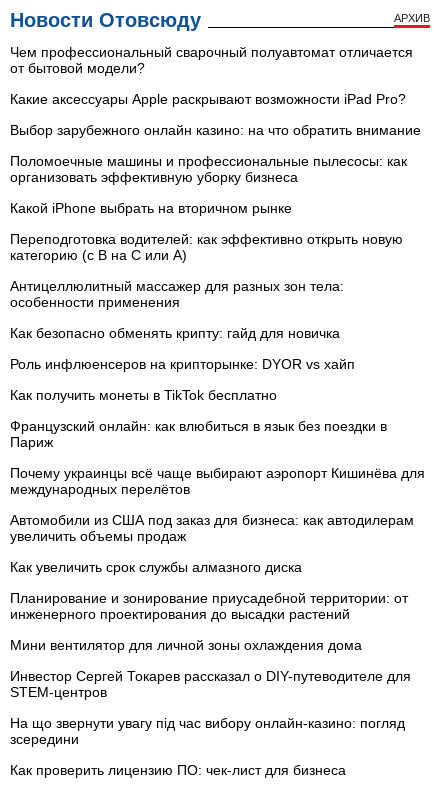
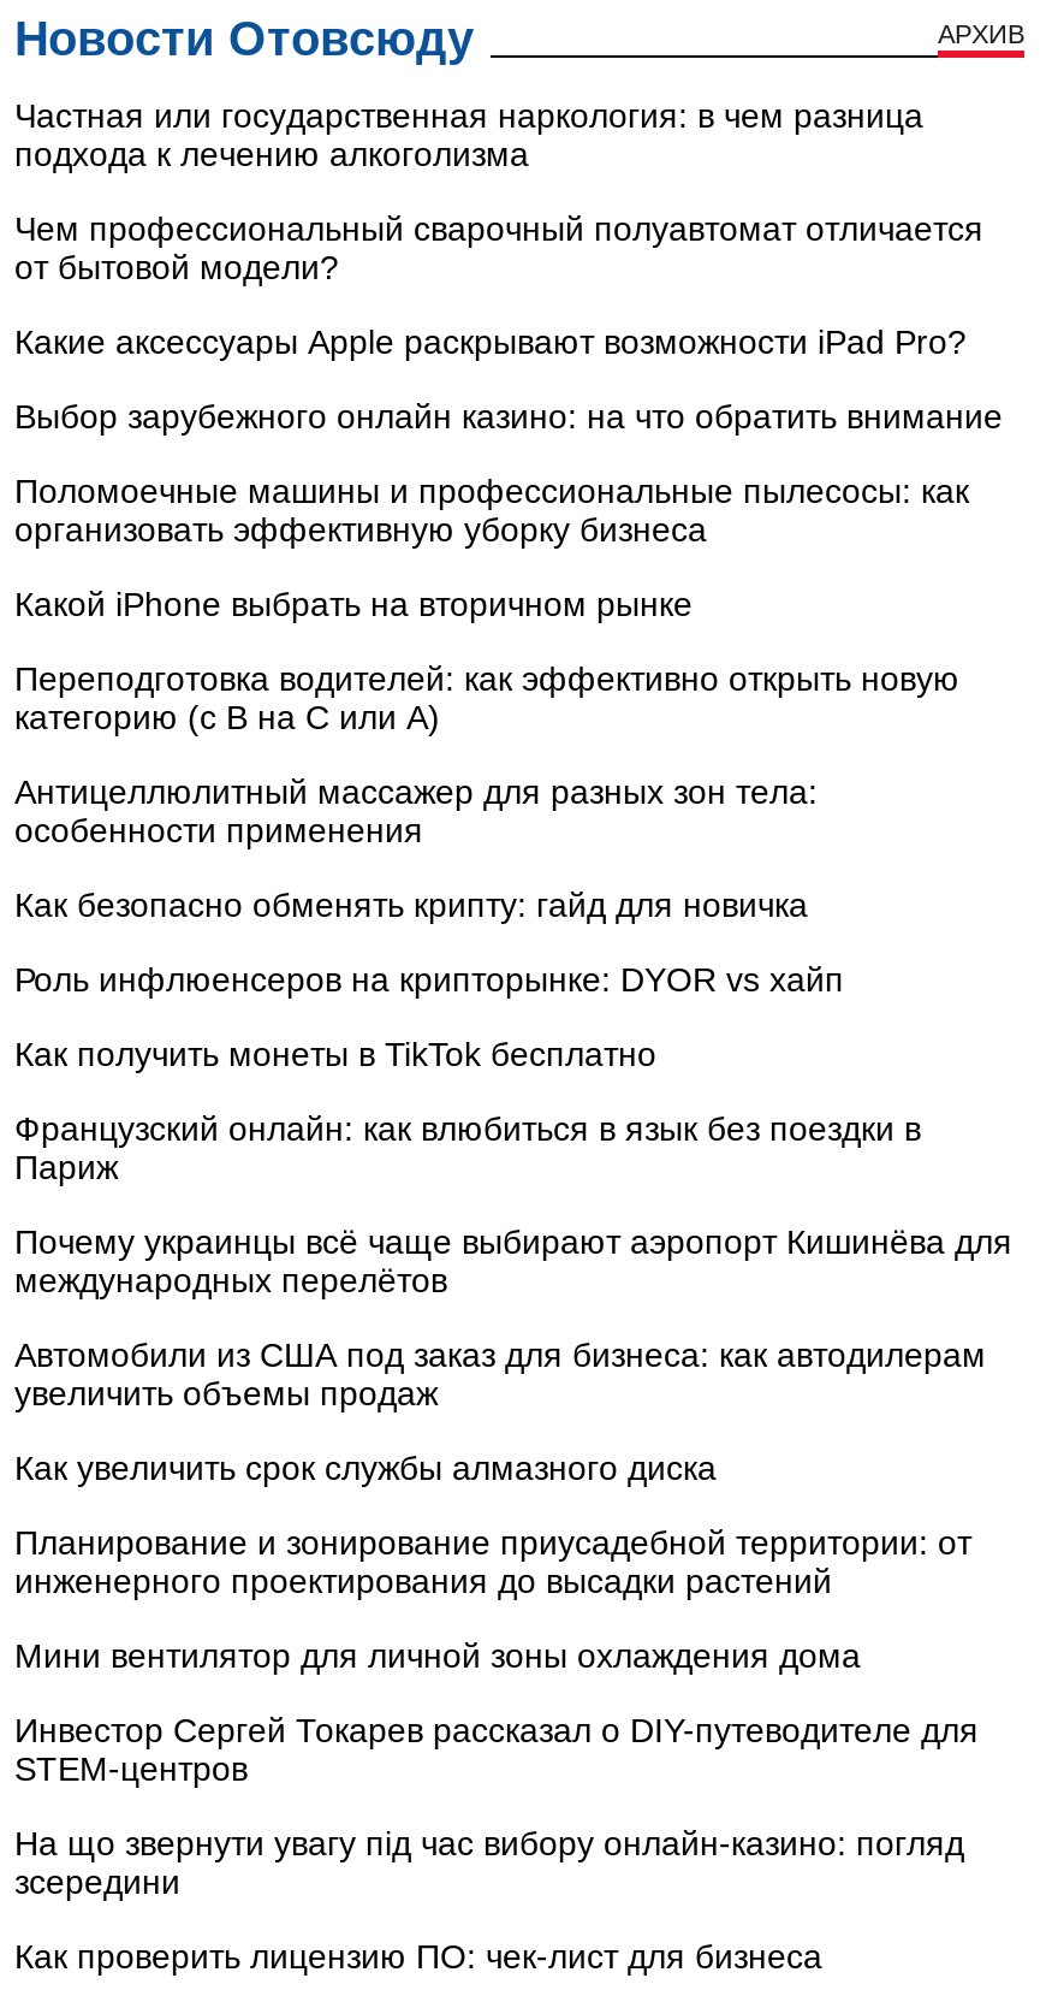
none -> [14,96,923,173] Частная или государственная наркология: в чем разница | подхода к лечению алкоголизма

